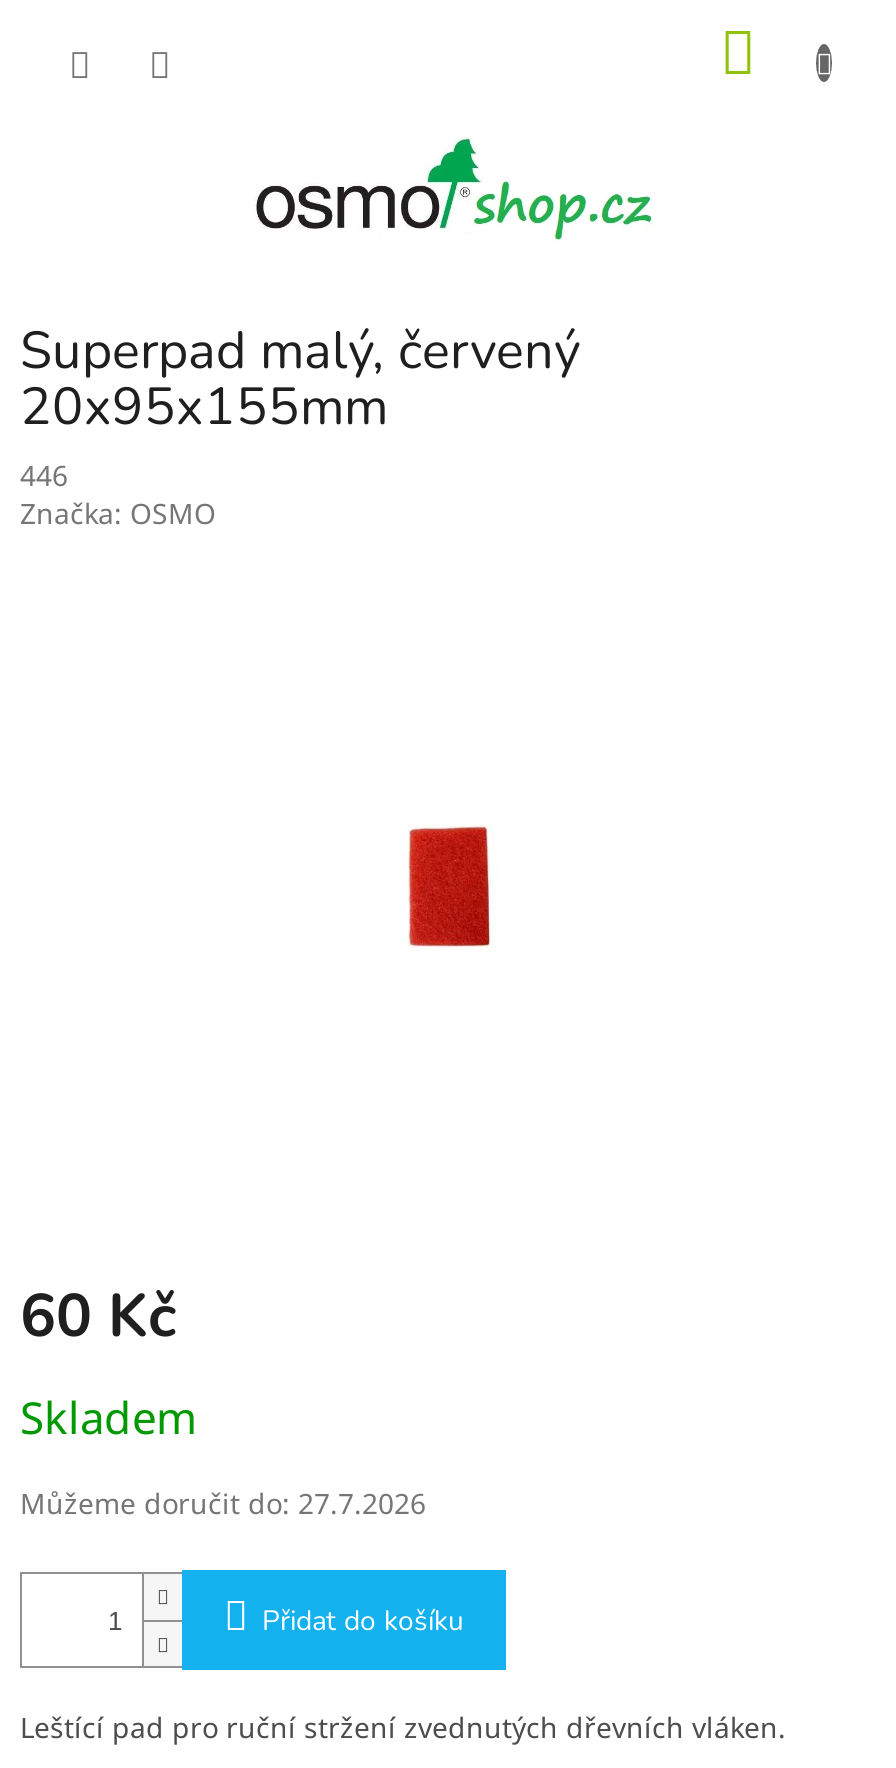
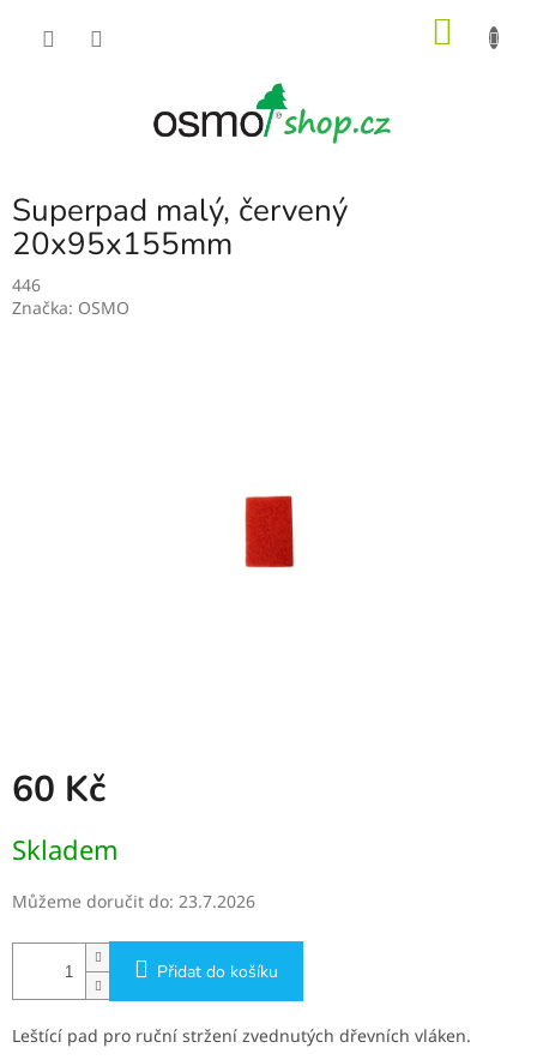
[20,1485,426,1523] Můžeme doručit do: 27.7.2026 -> [12,890,255,913] Můžeme doručit do: 23.7.2026

